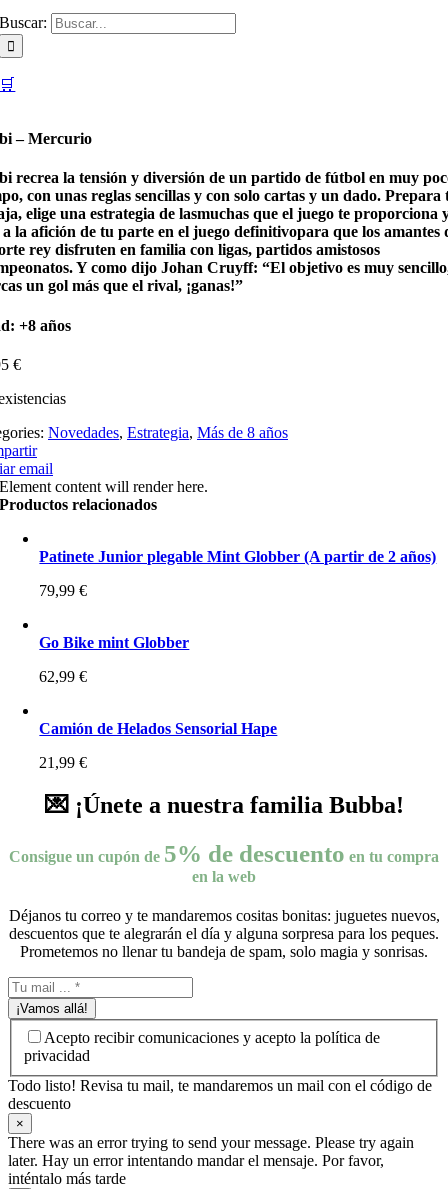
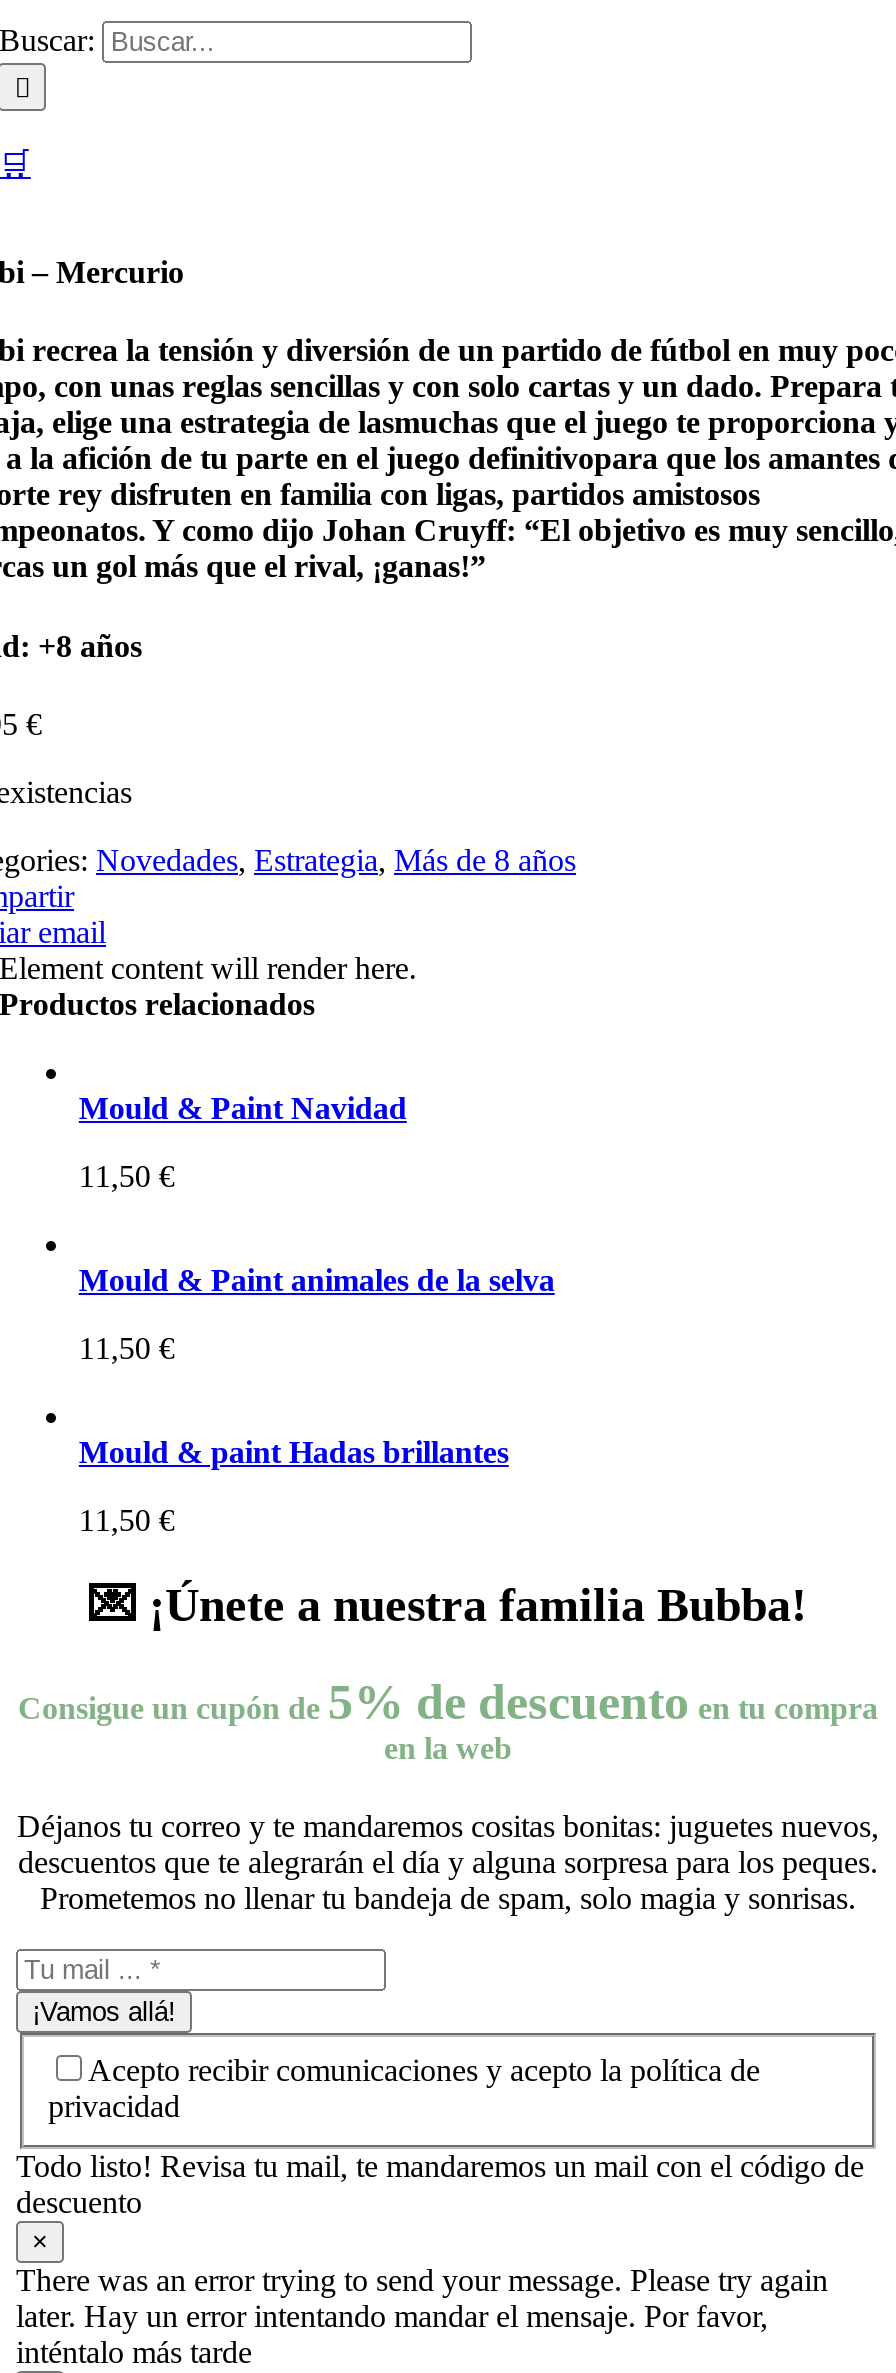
[39,548,436,565] Patinete Junior plegable Mint Globber (A partir de 2 años) -> [79,1091,407,1125] Mould & Paint Navidad
[39,582,87,599] 79,99 € -> [79,1159,175,1193] 11,50 €
[39,634,189,651] Go Bike mint Globber -> [79,1263,555,1297] Mould & Paint animales de la selva
[39,668,87,685] 62,99 € -> [79,1331,175,1365] 11,50 €
[39,720,277,737] Camión de Helados Sensorial Hape -> [79,1435,509,1469] Mould & paint Hadas brillantes
[39,754,87,771] 21,99 € -> [79,1503,175,1537] 11,50 €

